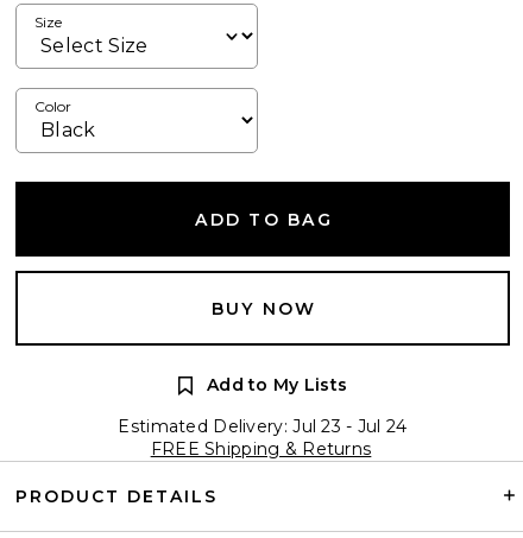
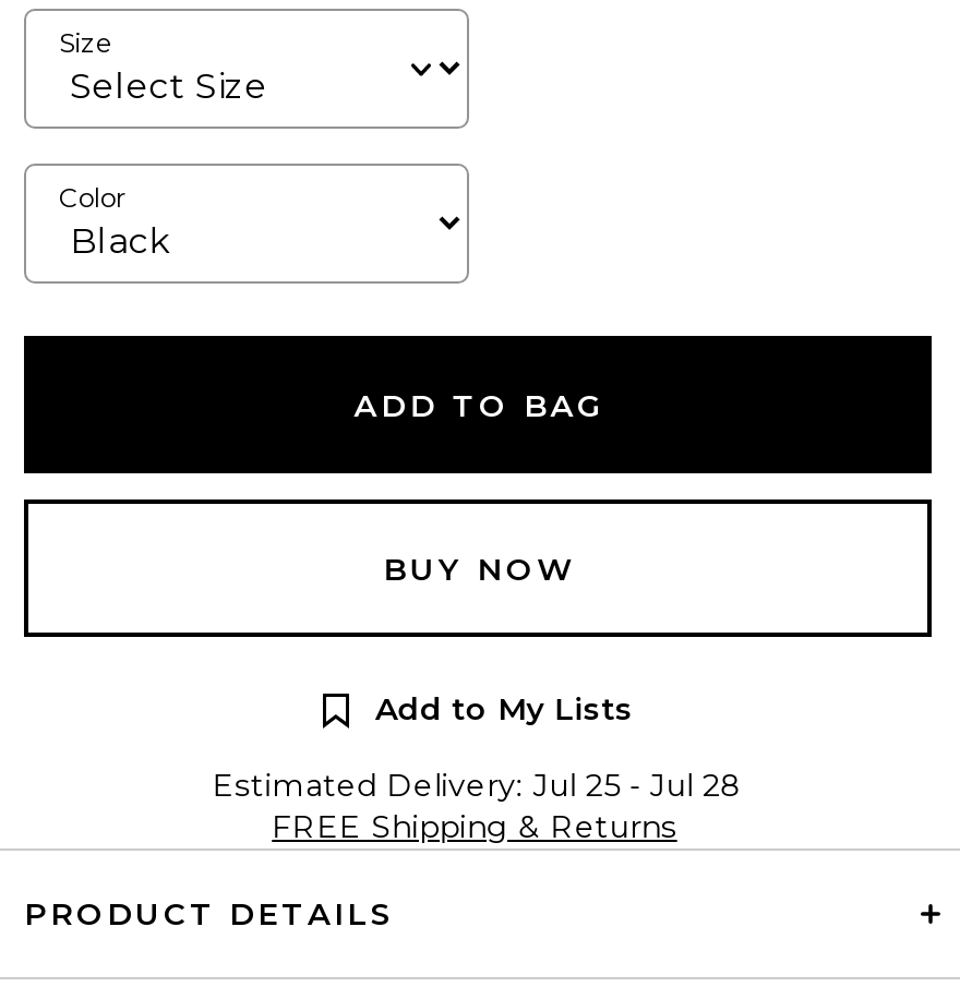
[118,415,407,437] Estimated Delivery: Jul 23 - Jul 24 -> [213,766,743,805] Estimated Delivery: Jul 25 - Jul 28

